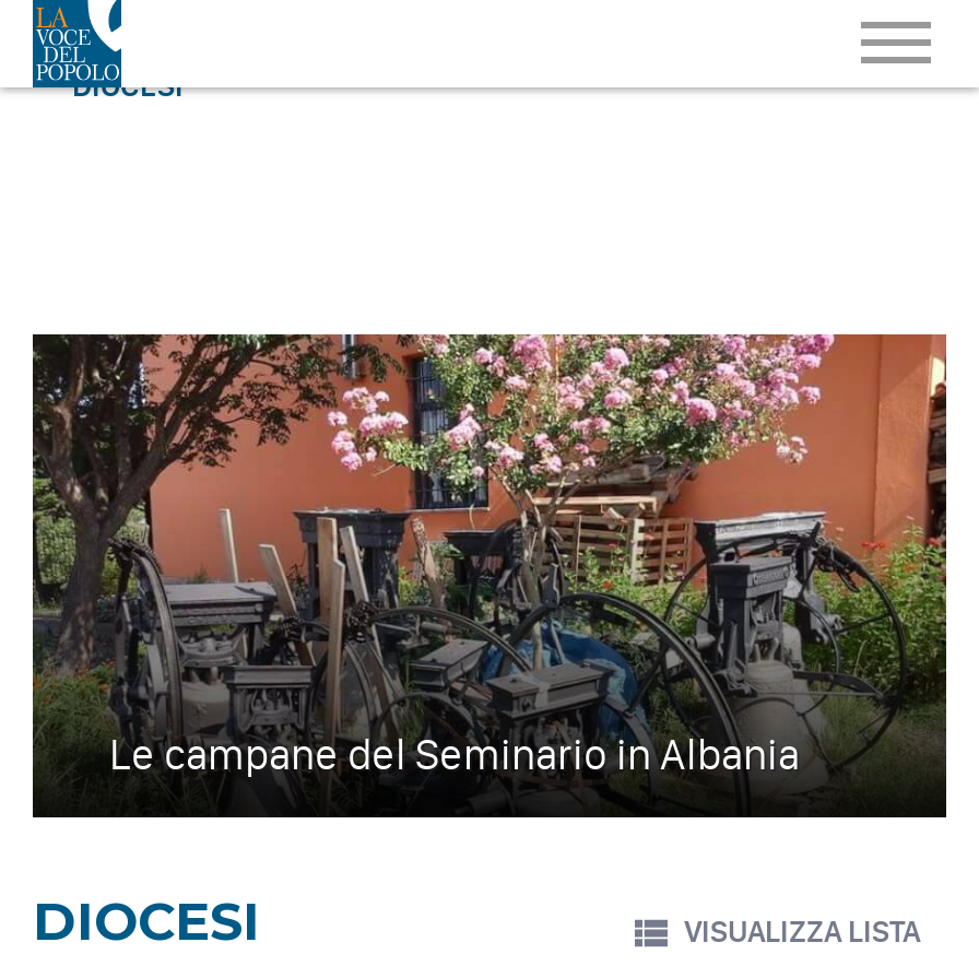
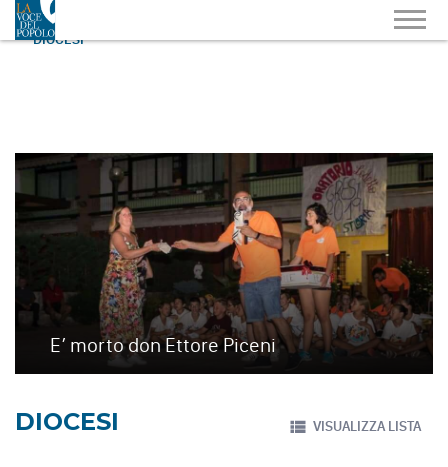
[31,332,948,781] [image] | Le campane del Seminario in Albania -> [14,152,434,357] [image] | E’ morto don Ettore Piceni

